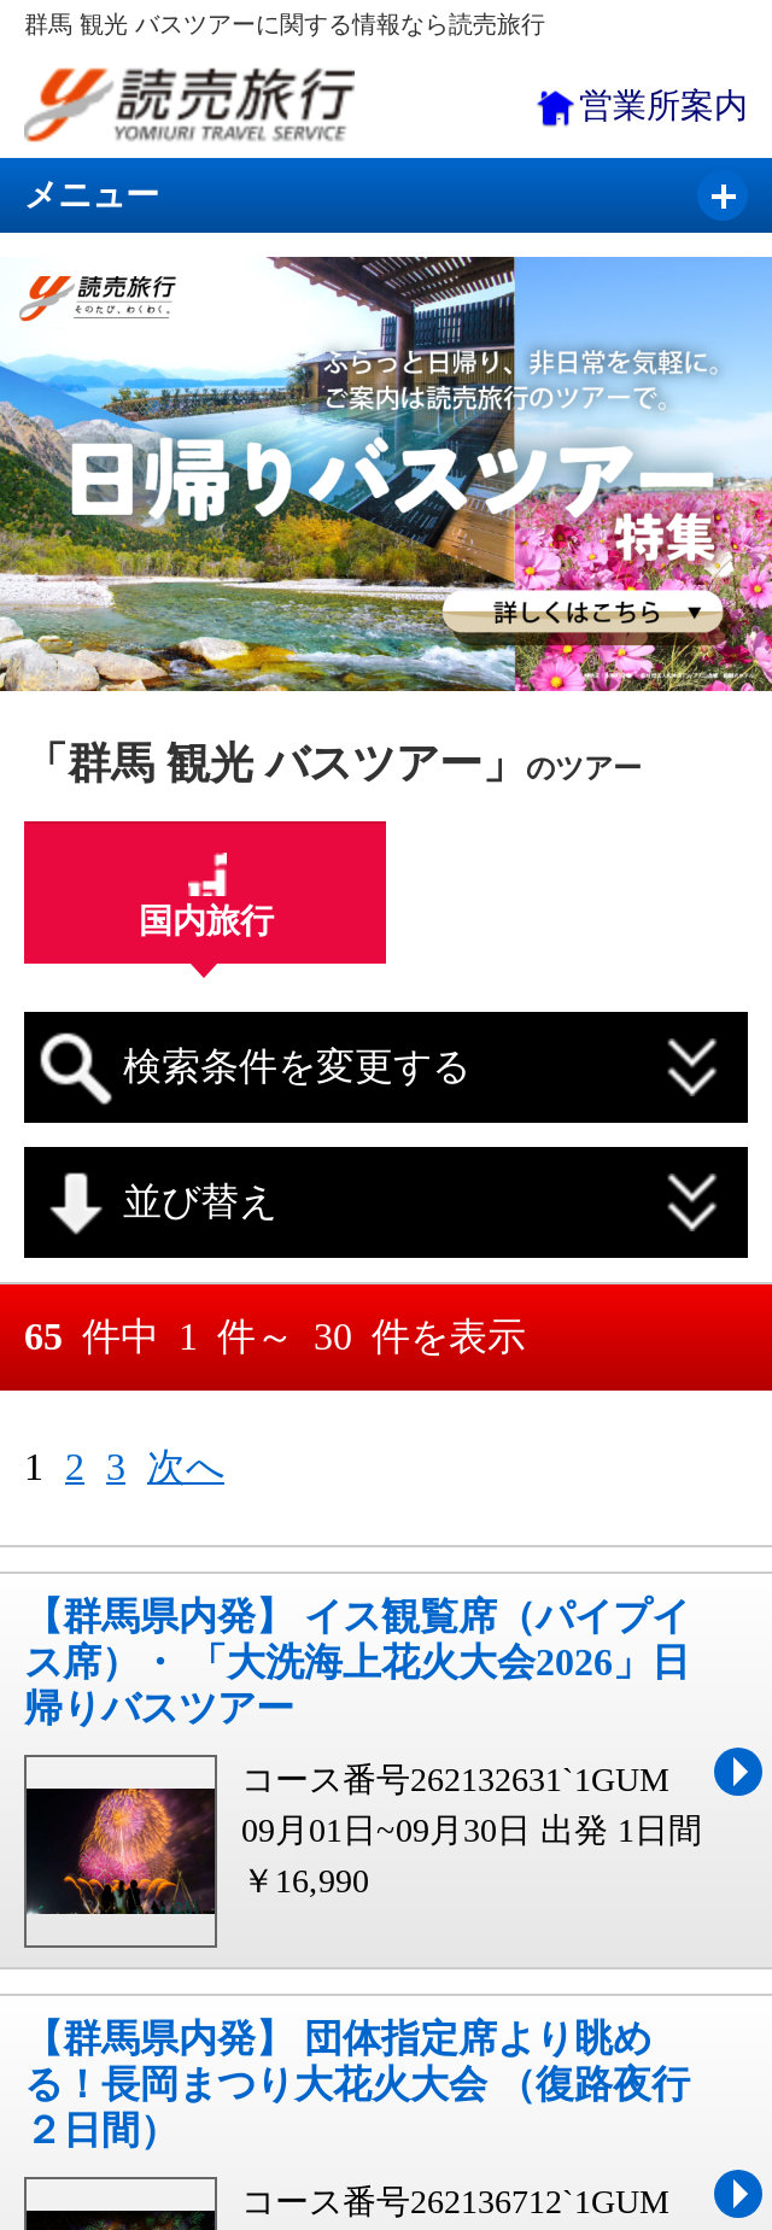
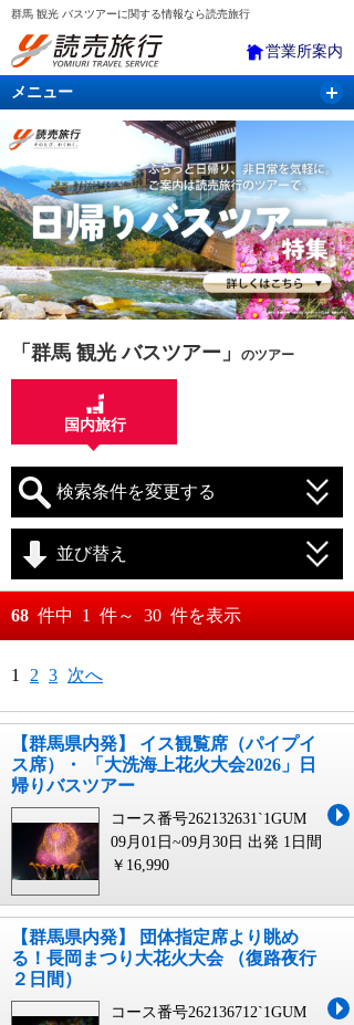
[24,1316,526,1357] 65 件中 1 件～ 30 件を表示 -> [11,606,241,625] 68 件中 1 件～ 30 件を表示

